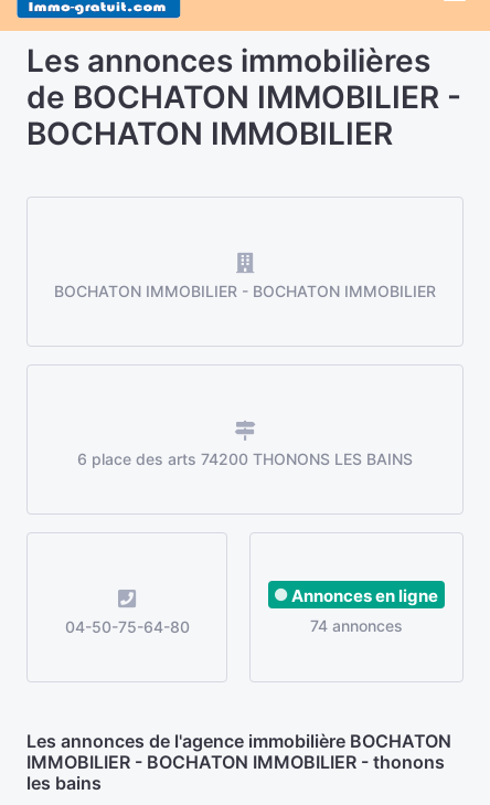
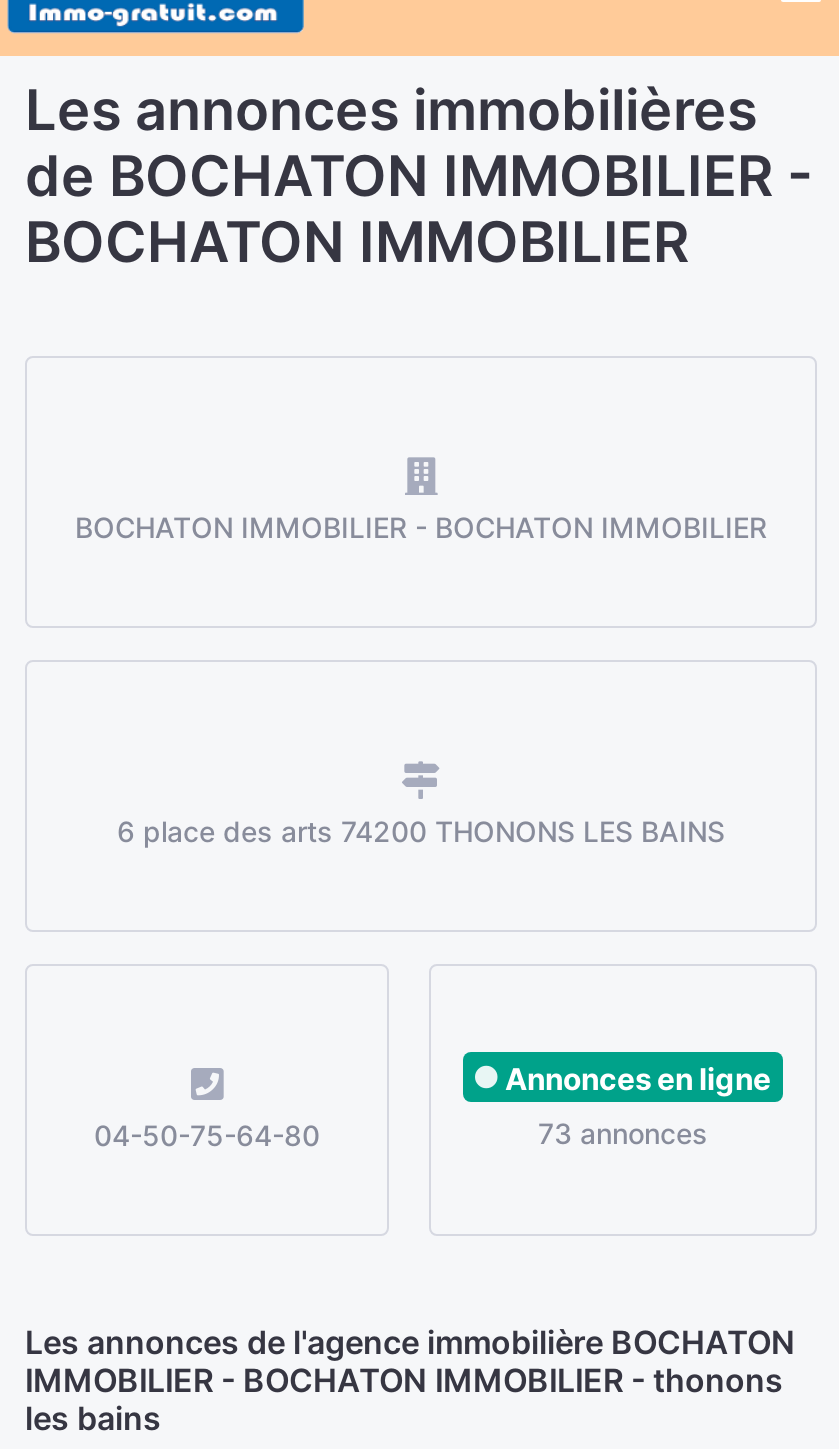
[310,616,403,634] 74 annonces -> [538,1115,708,1149] 73 annonces

